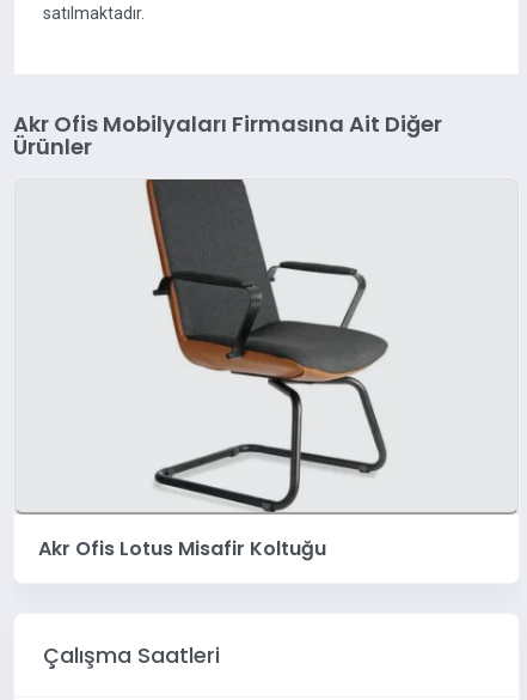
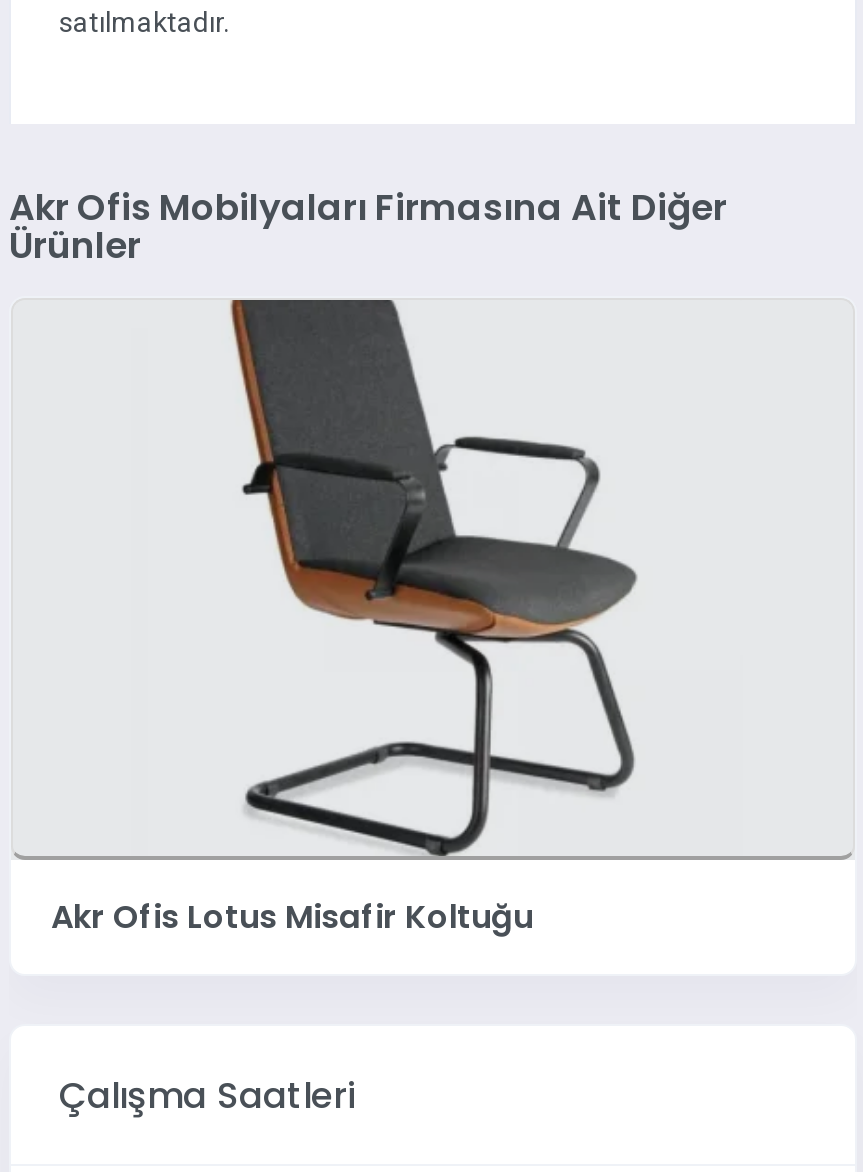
[38,535,326,563] Akr Ofis Lotus Misafir Koltuğu -> [51,895,519,941] Akr Ofis Zeta Misafir Koltuğu

